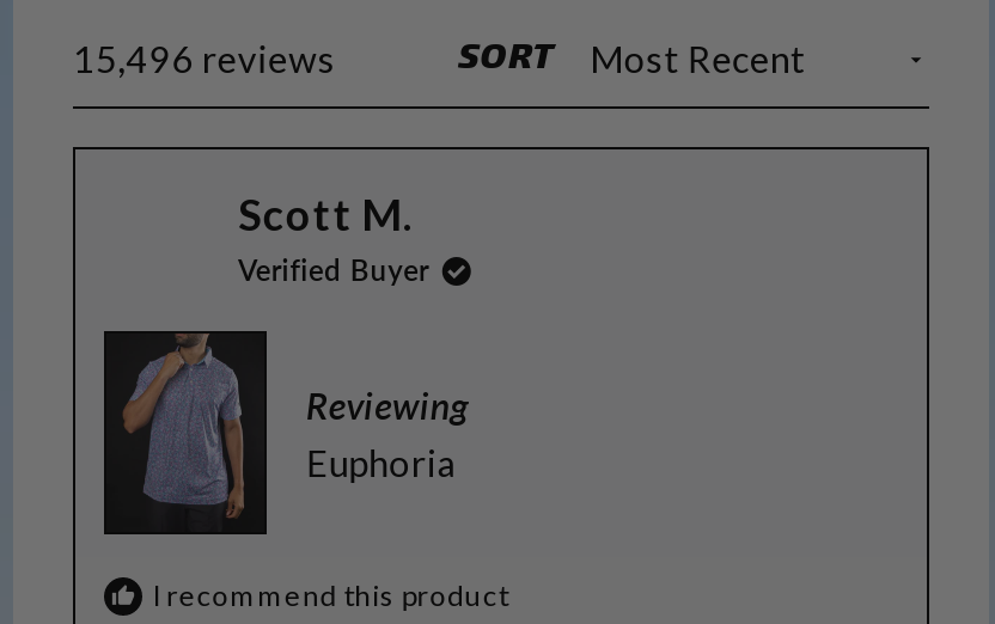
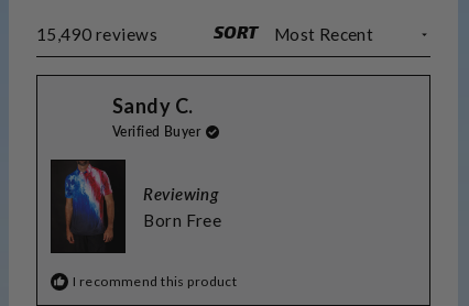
[73,37,336,80] 15,496 reviews -> [36,24,157,44] 15,490 reviews
[238,187,414,239] Scott M. -> [112,93,193,117] Sandy C.
[121,331,458,520] [image] | Euphoria -> [59,160,222,245] [image] | Born Free

